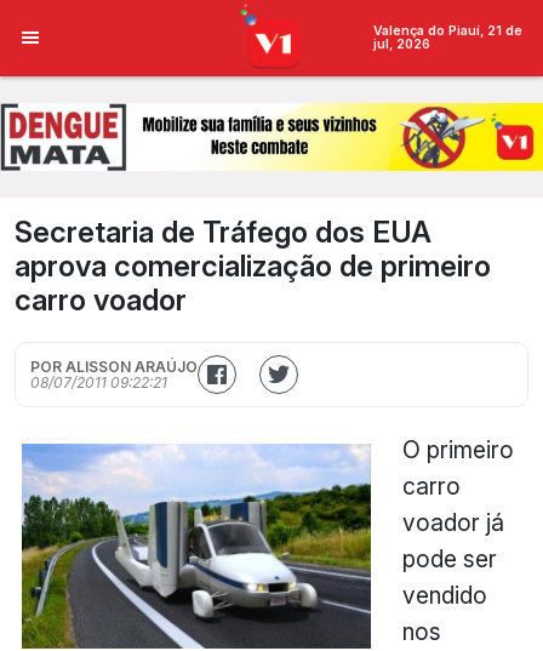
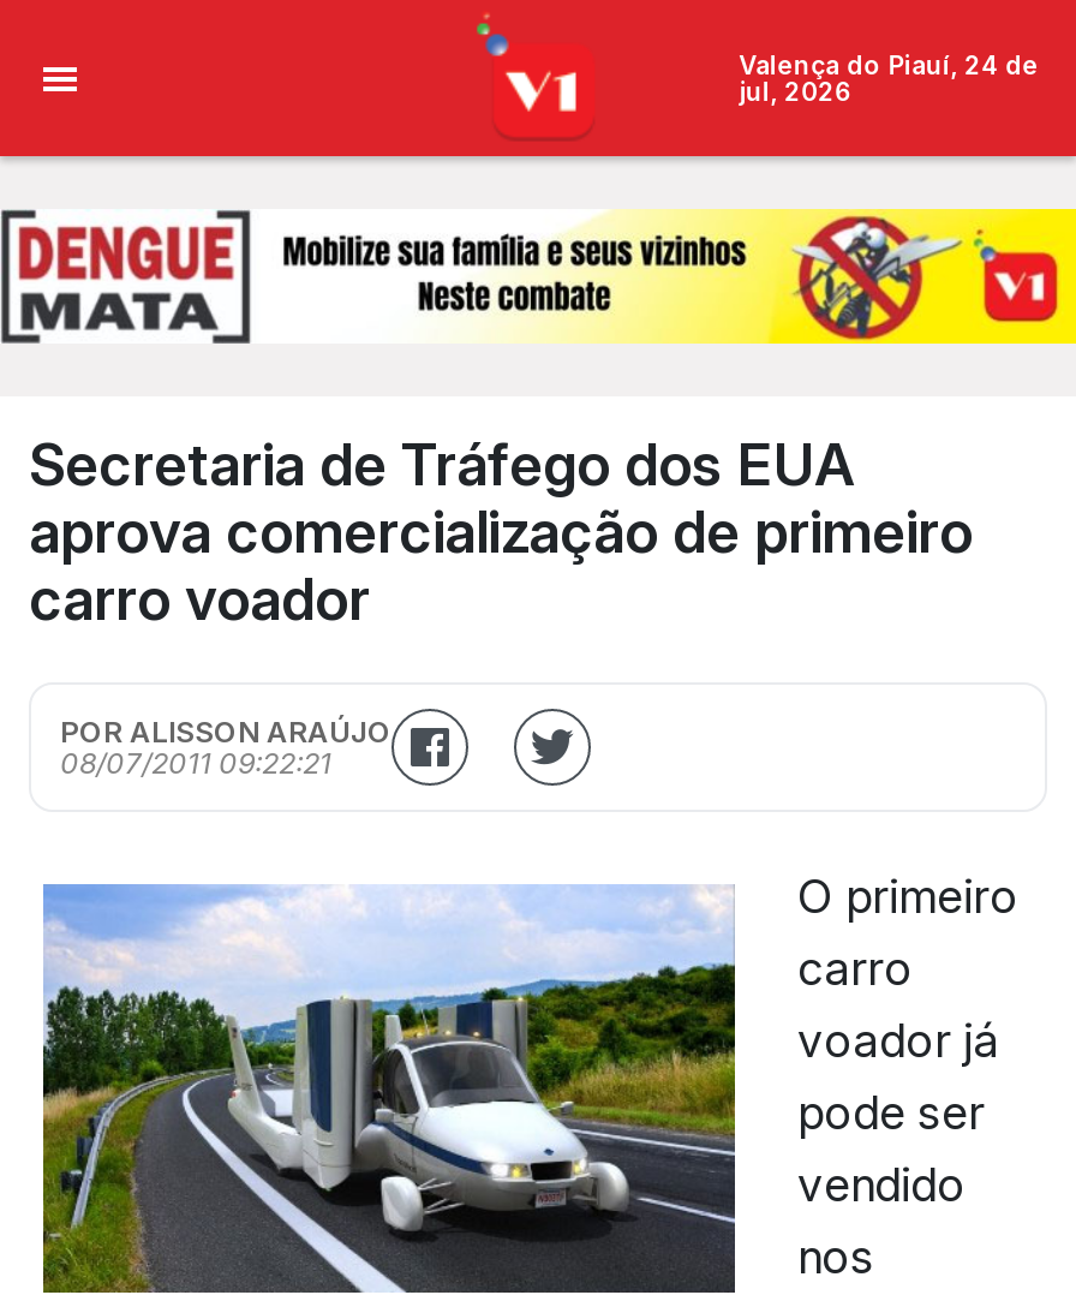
[373,22,522,38] Valença do Piauí, 21 de -> [739,49,1039,80] Valença do Piauí, 24 de

